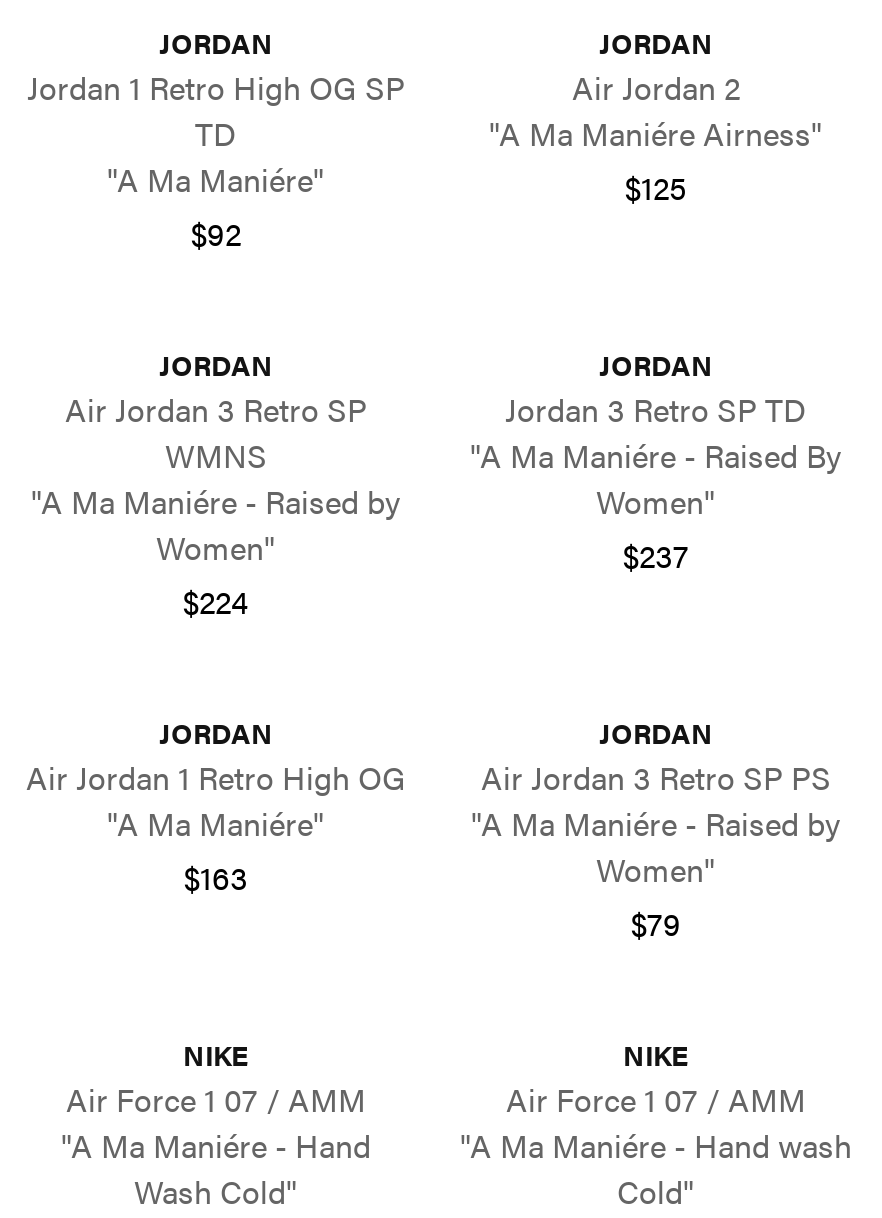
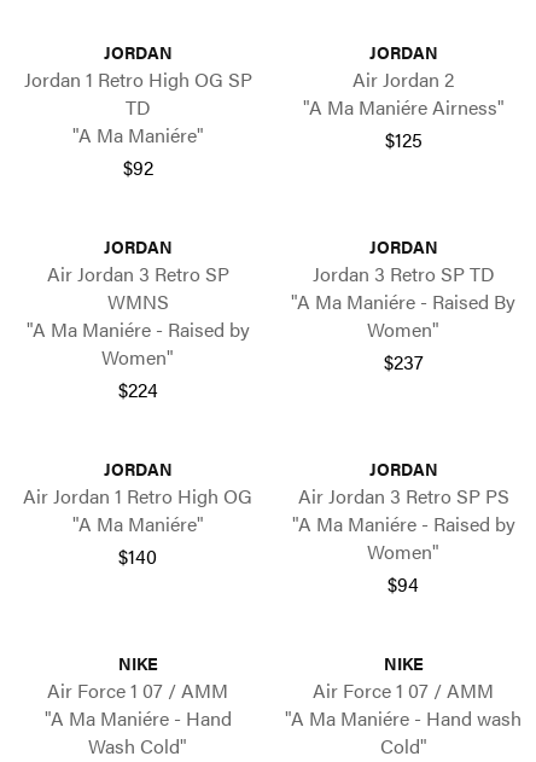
[184,854,248,900] $163 -> [118,542,157,570] $140
[631,900,681,946] $79 -> [388,570,419,598] $94

